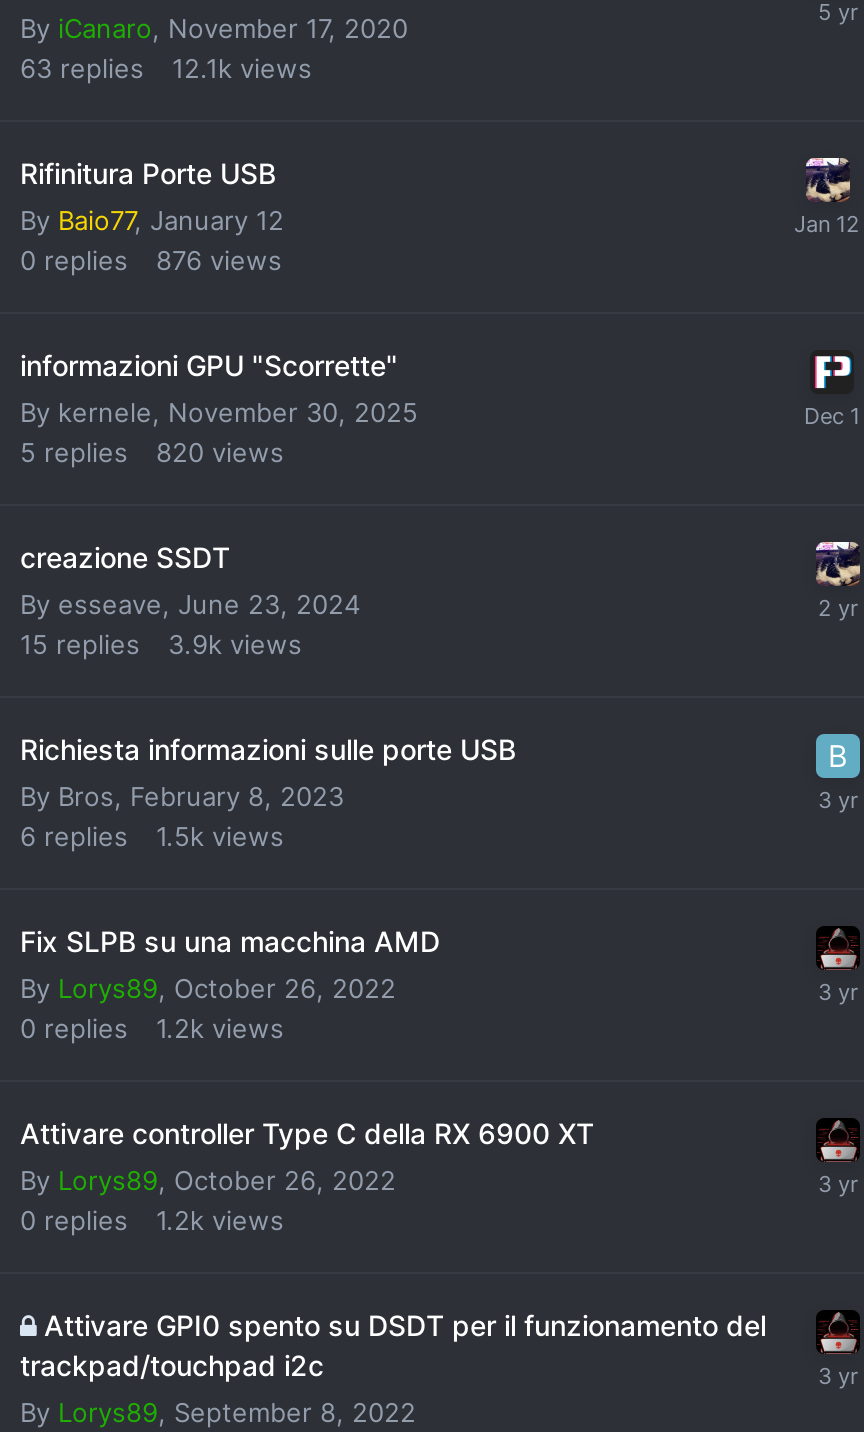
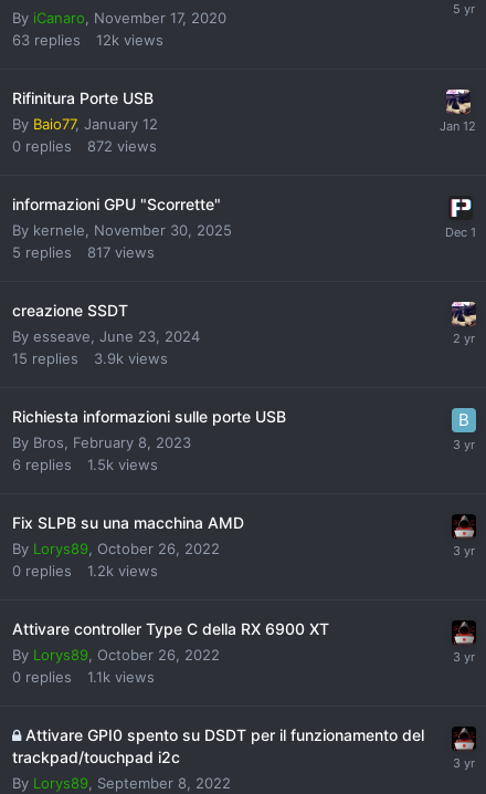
[20,52,312,84] 63 replies 12.1k views -> [12,31,163,49] 63 replies 12k views
[20,244,282,276] 0 replies 876 views -> [12,137,157,155] 0 replies 872 views
[20,436,284,468] 5 replies 820 views -> [12,243,155,261] 5 replies 817 views
[20,1204,284,1236] 0 replies 1.2k views -> [12,668,155,686] 0 replies 1.1k views

